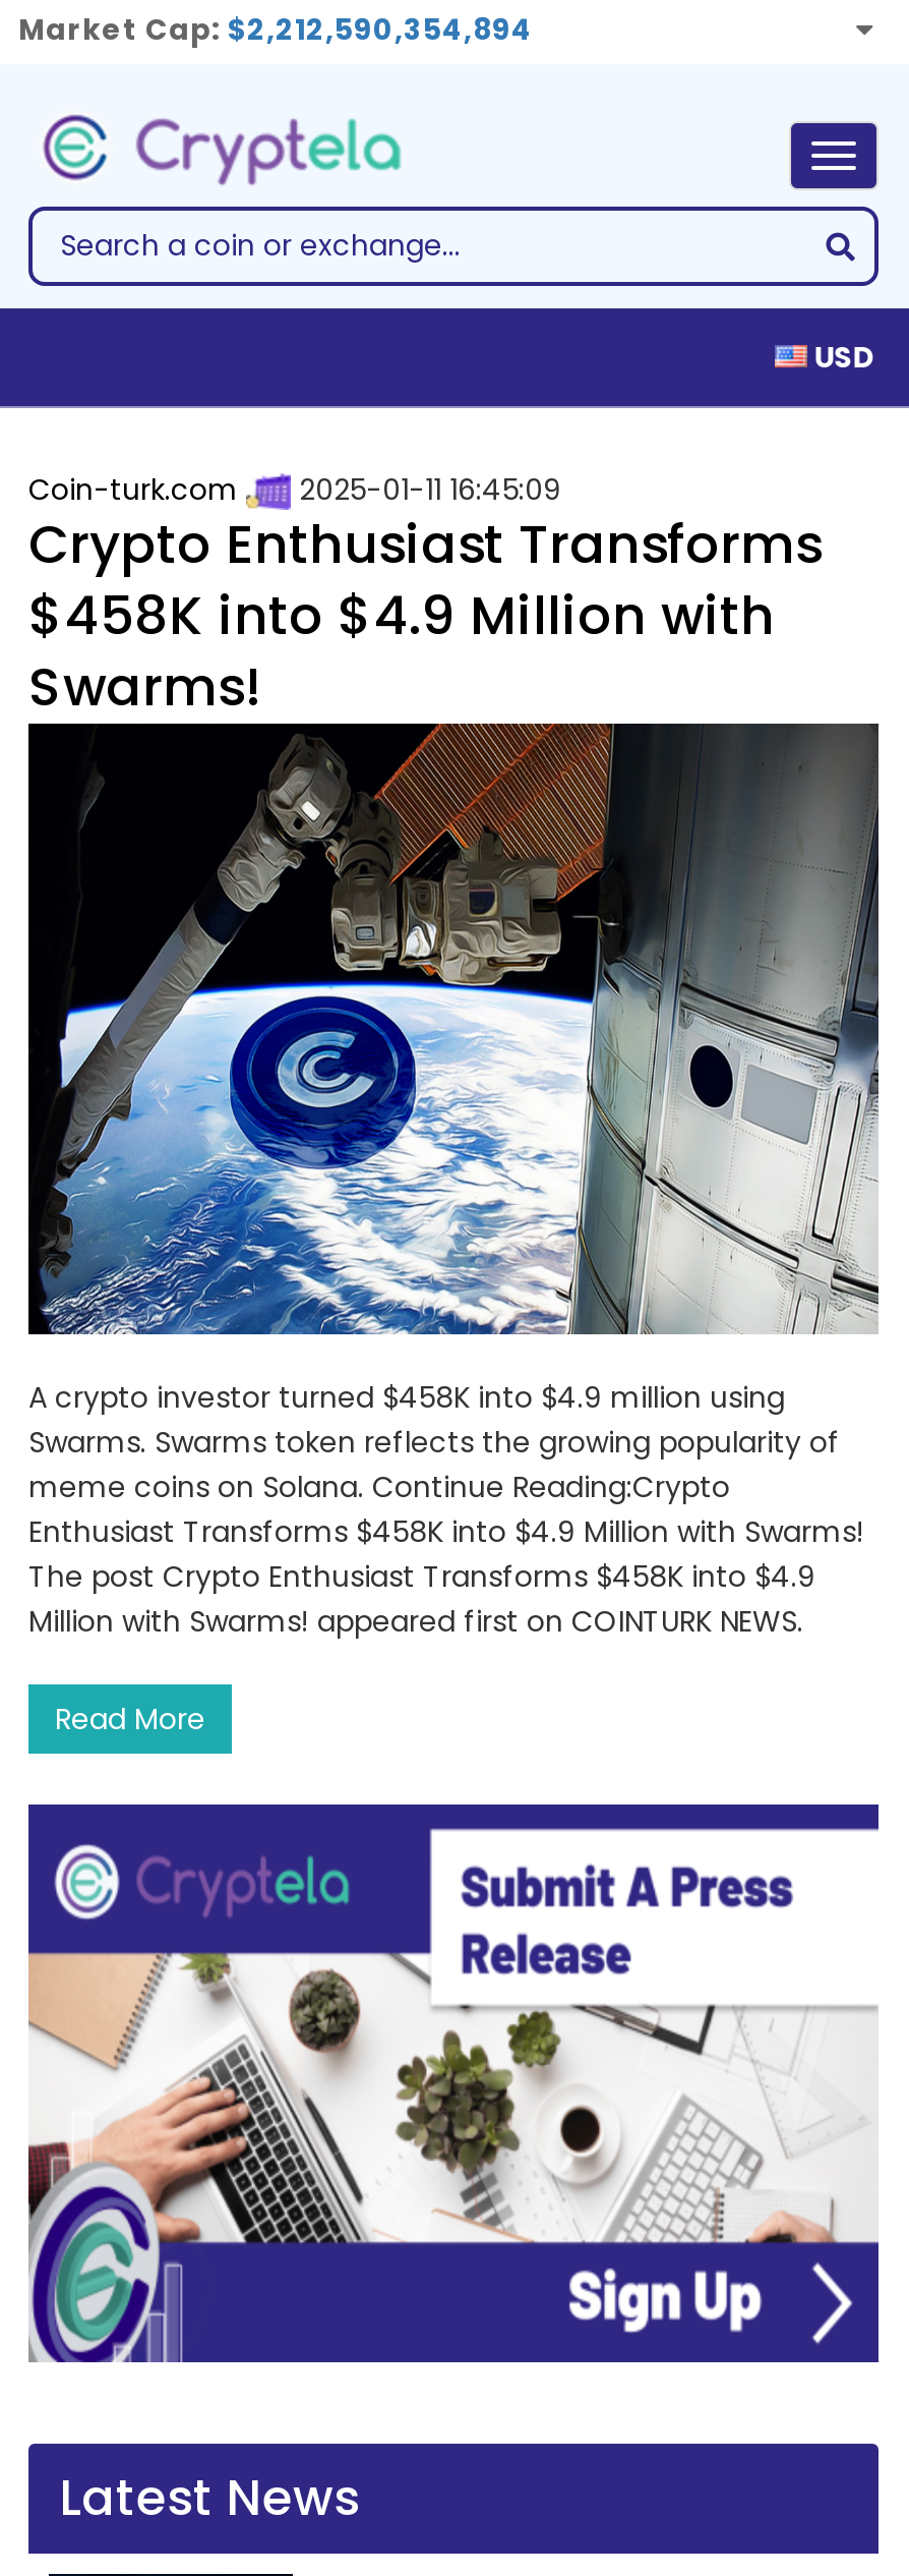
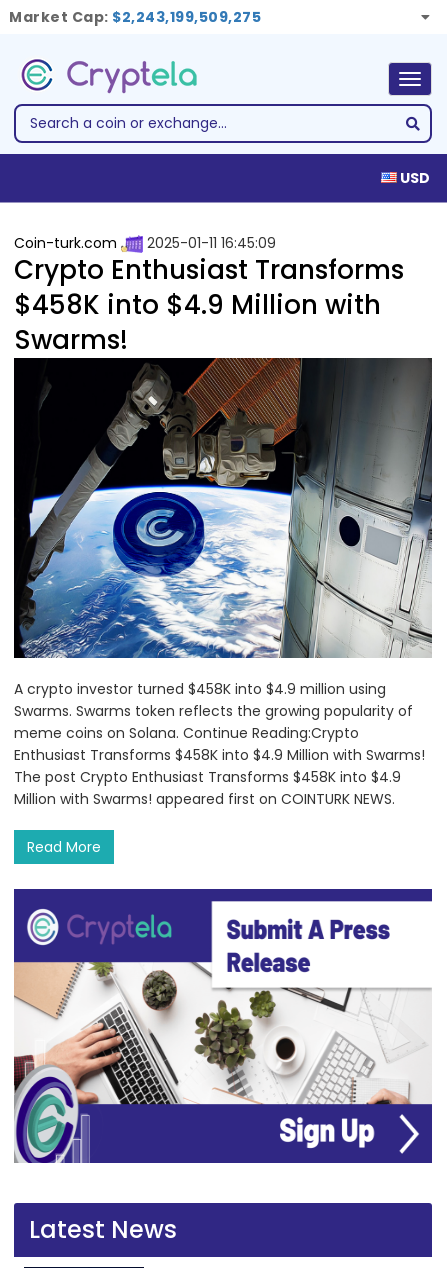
[18,9,533,50] Market Cap: $2,212,590,354,894 -> [9,7,261,27] Market Cap: $2,243,199,509,275

